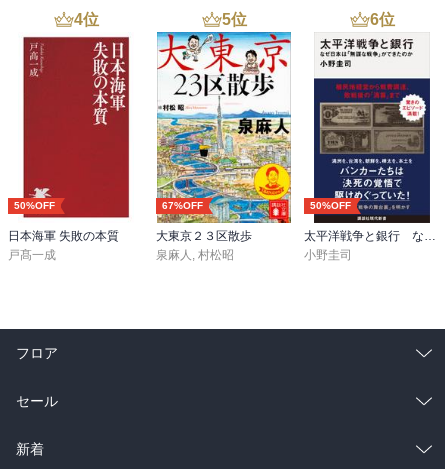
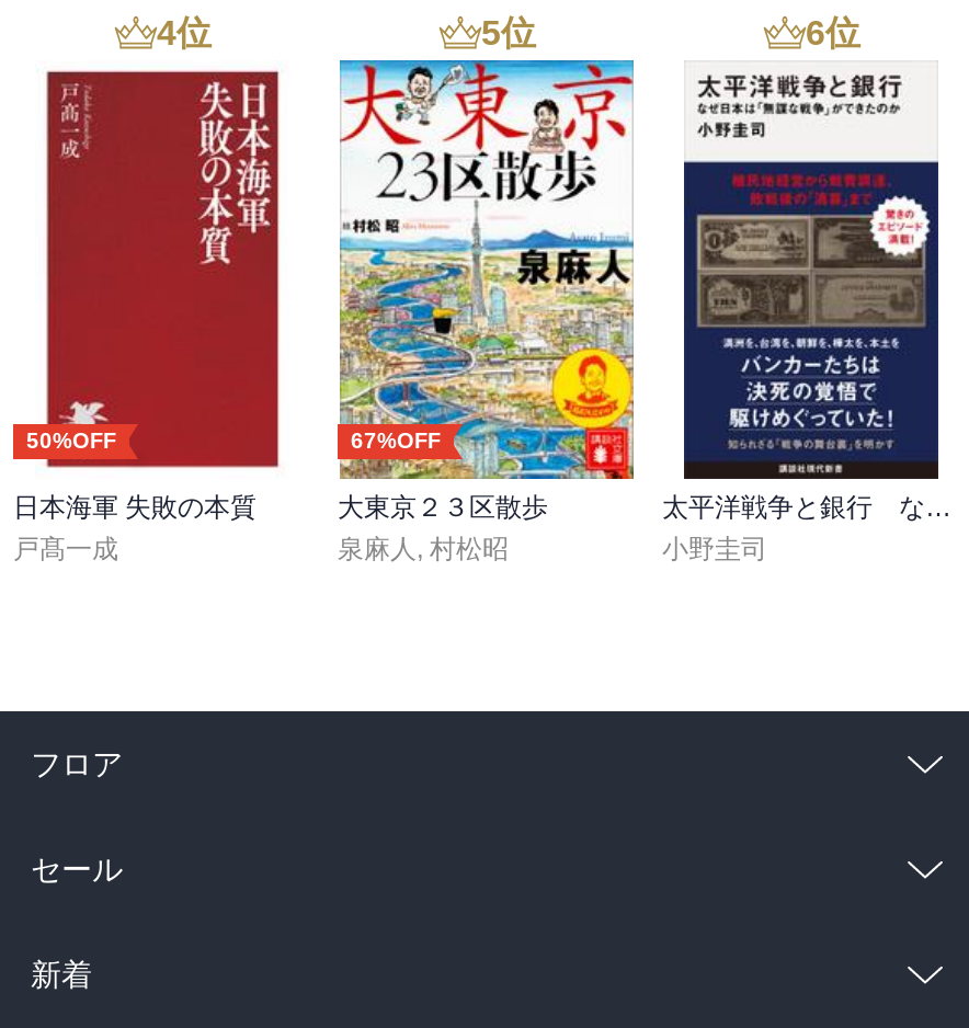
[310,200,351,211] 50%OFF -> none

